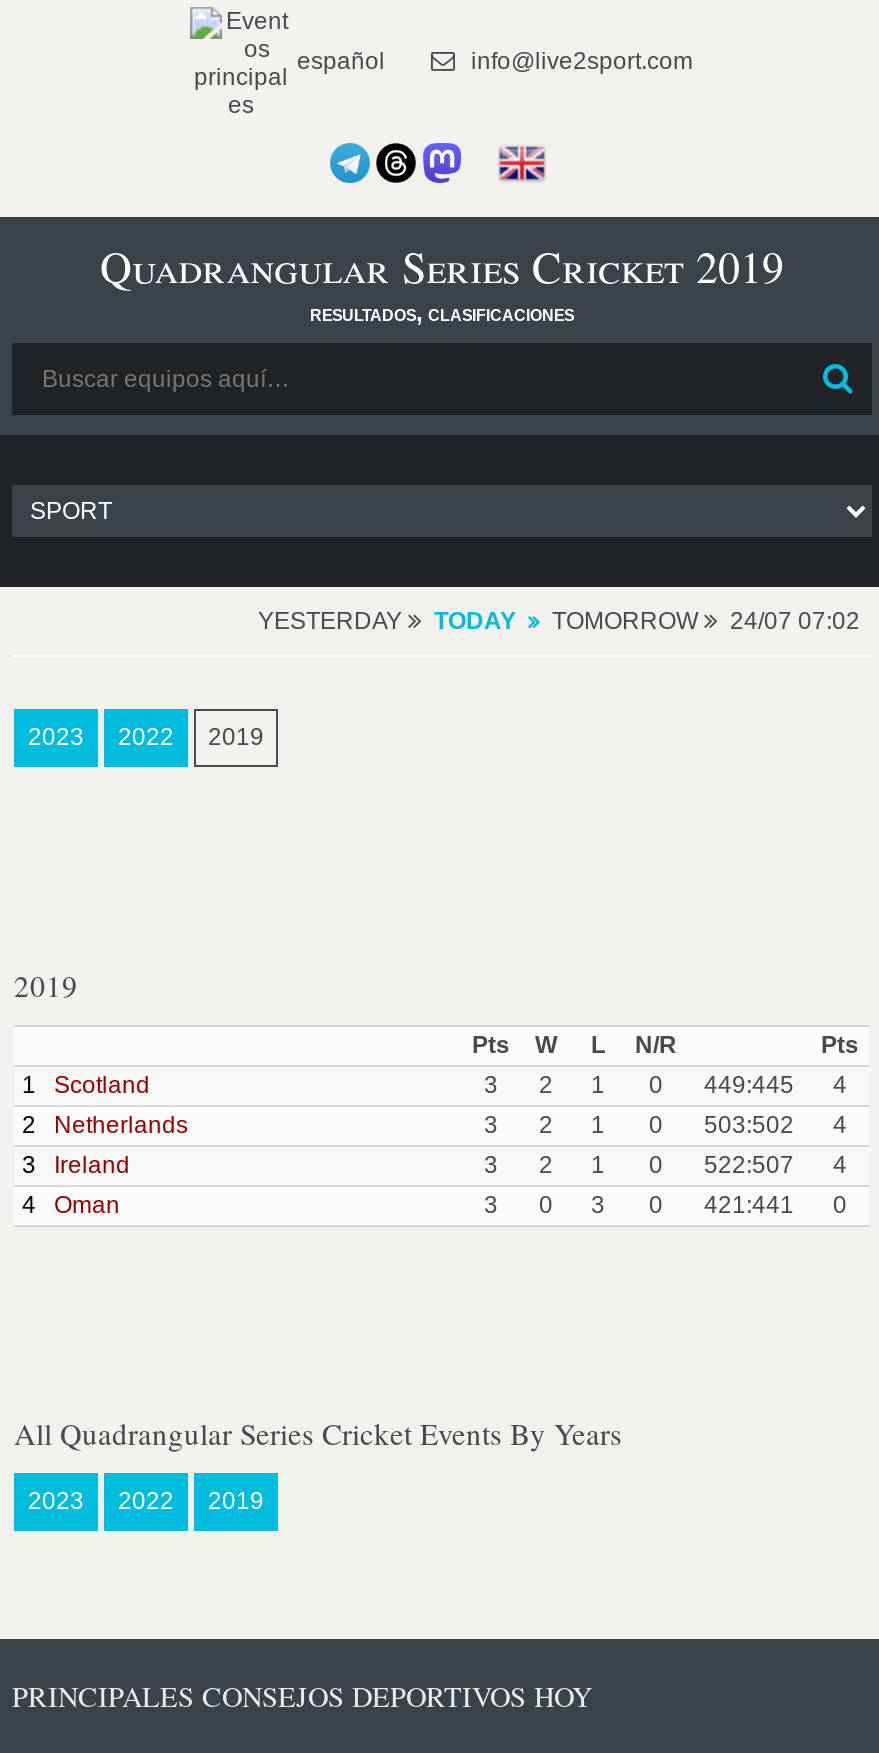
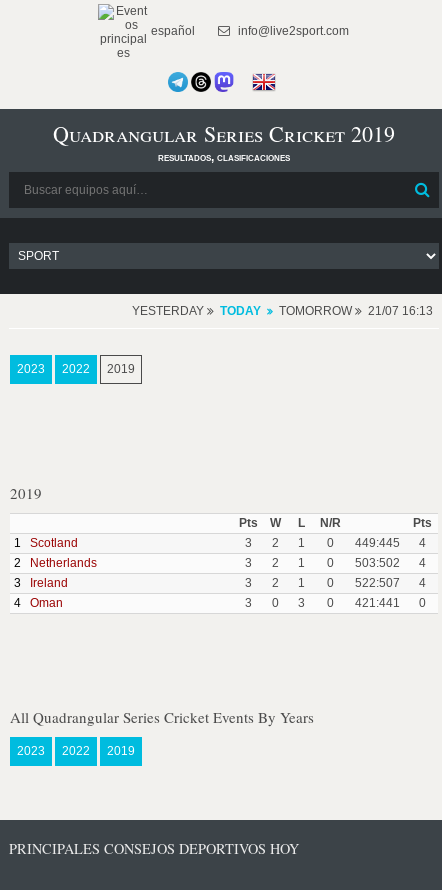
[258,607,860,635] YESTERDAY TODAY TOMORROW 24/07 07:02 -> [132,304,433,318] YESTERDAY TODAY TOMORROW 21/07 16:13

